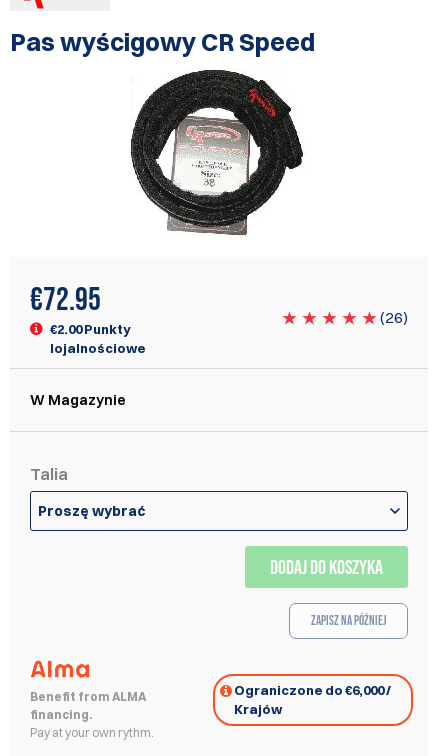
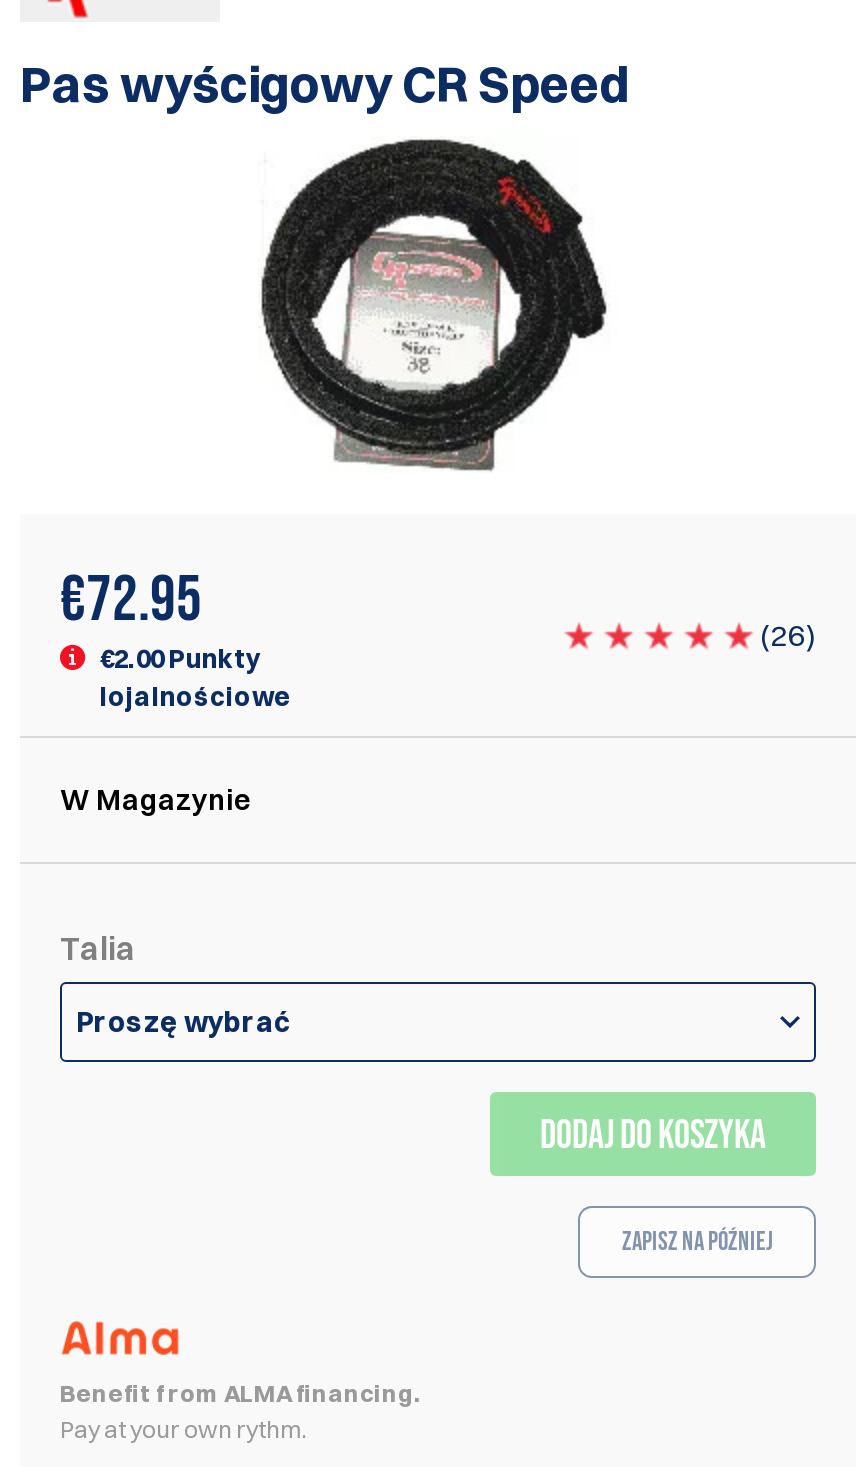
[234,682,391,717] Ograniczone do €6,000 / | Krajów -> none

